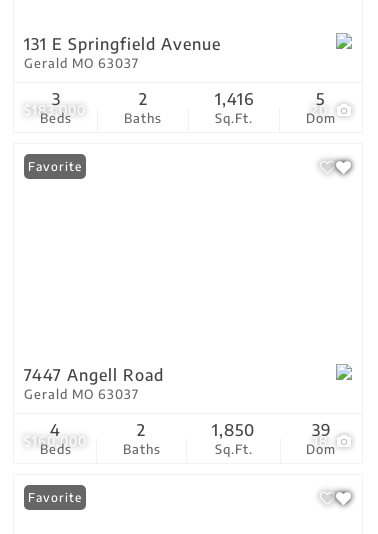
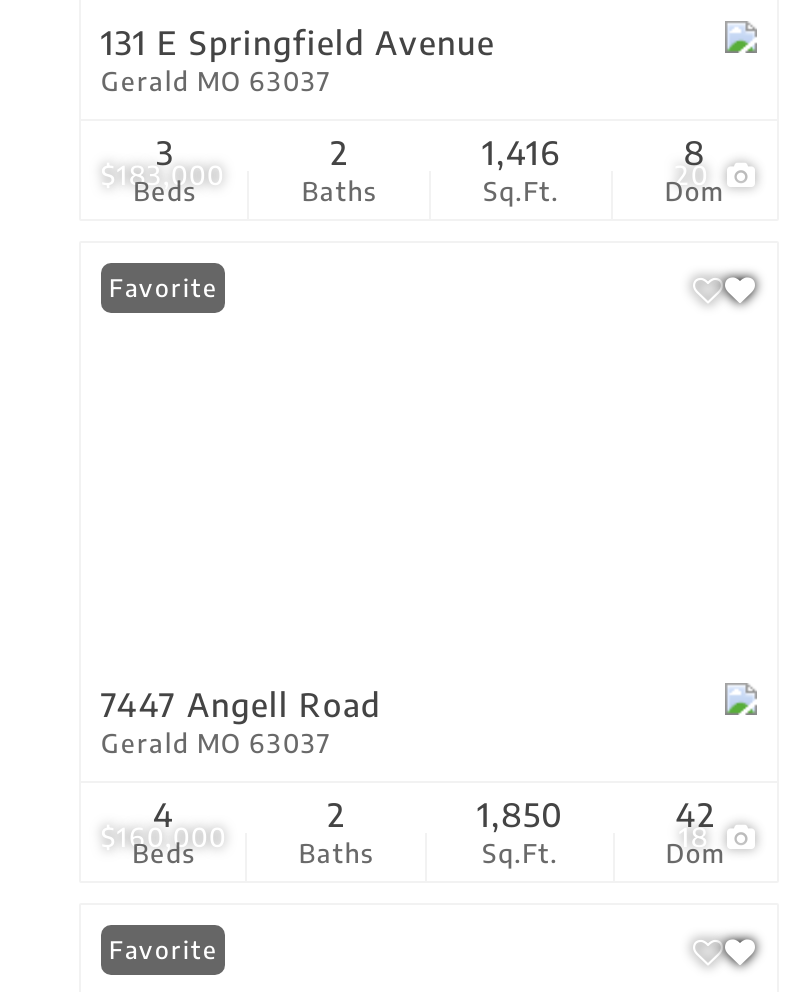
[316,89,325,109] 5 -> [684,133,706,173] 8
[312,420,331,440] 39 -> [676,795,716,835] 42

